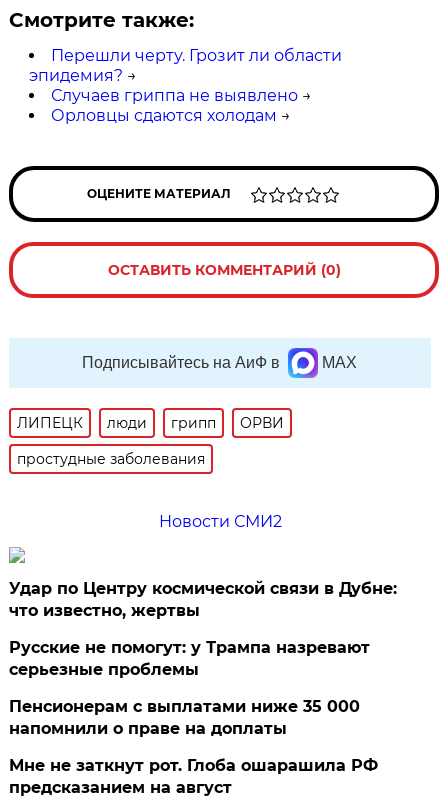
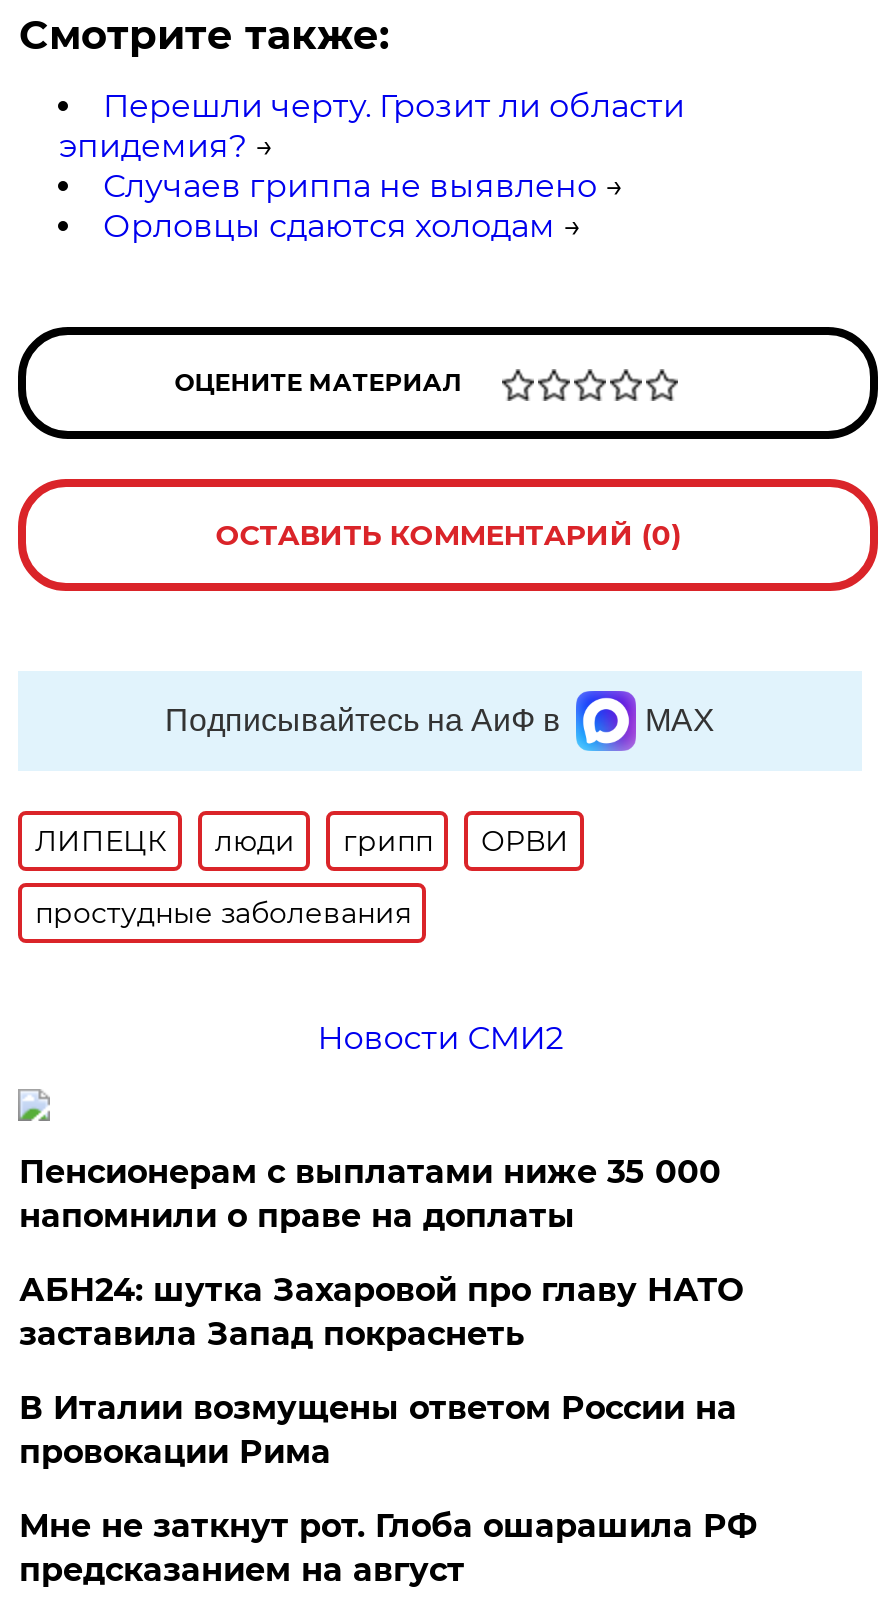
[9,579,397,679] Удар по Центру космической связи в Дубне: | что известно, жертвы | Русские не помогут: у Трампа назревают | серьезные проблемы -> none
moved [9,697,360,738] -> [19,1154,721,1236]: Пенсионерам с выплатами ниже 35 000 | напомнили о праве на доплаты
none -> [19,1272,743,1472] АБН24: шутка Захаровой про главу НАТО | заставила Запад покраснеть | В Италии возмущены ответом России на | провокации Рима

